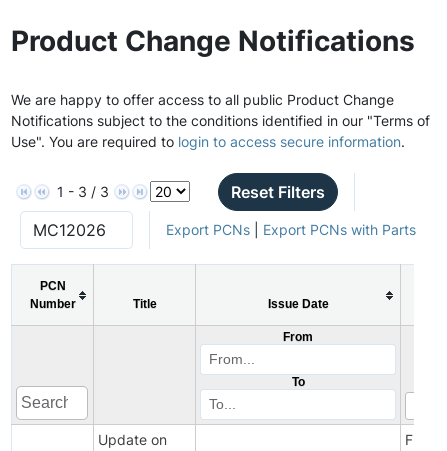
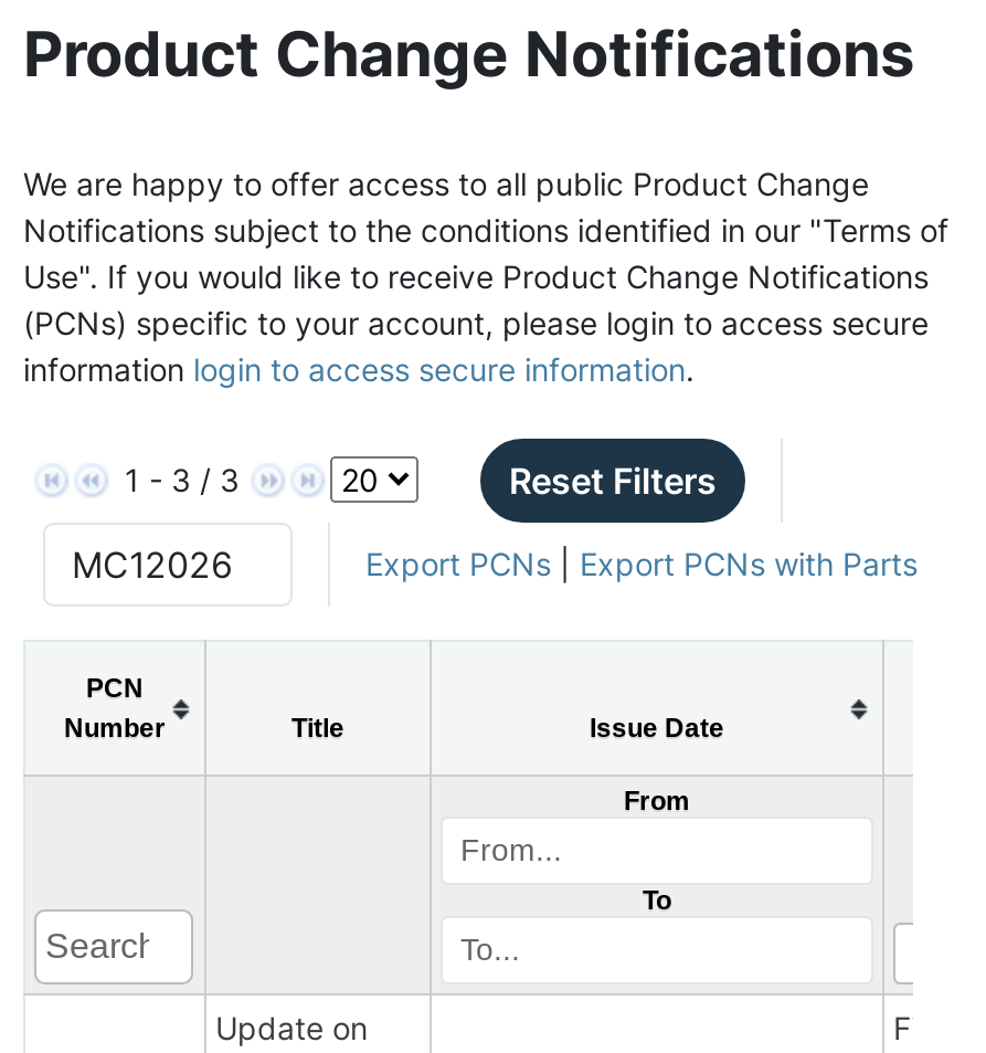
[11,133,405,150] Use". You are required to login to access secure information. -> [23,257,929,387] Use". If you would like to receive Product Change Notifications | (PCNs) specific to your account, please login to access secure | information login to access secure information.

